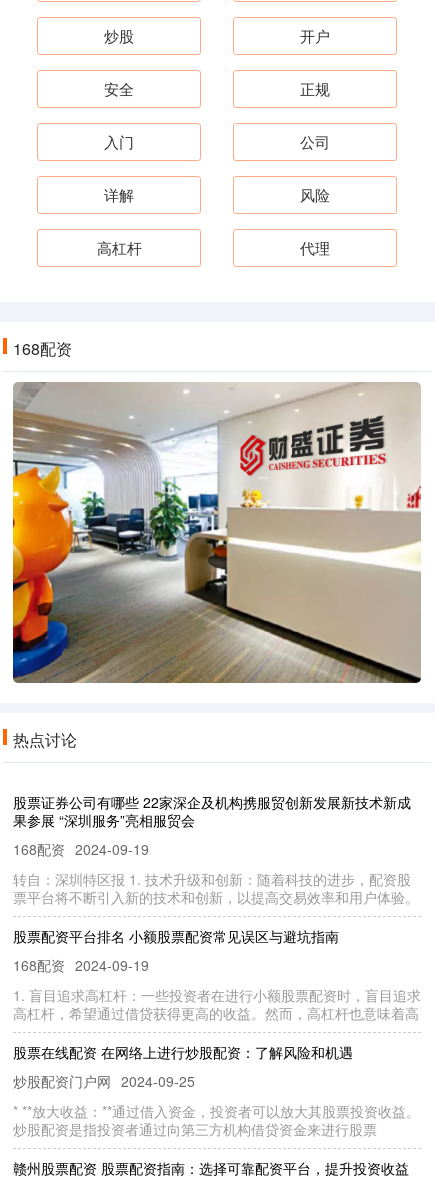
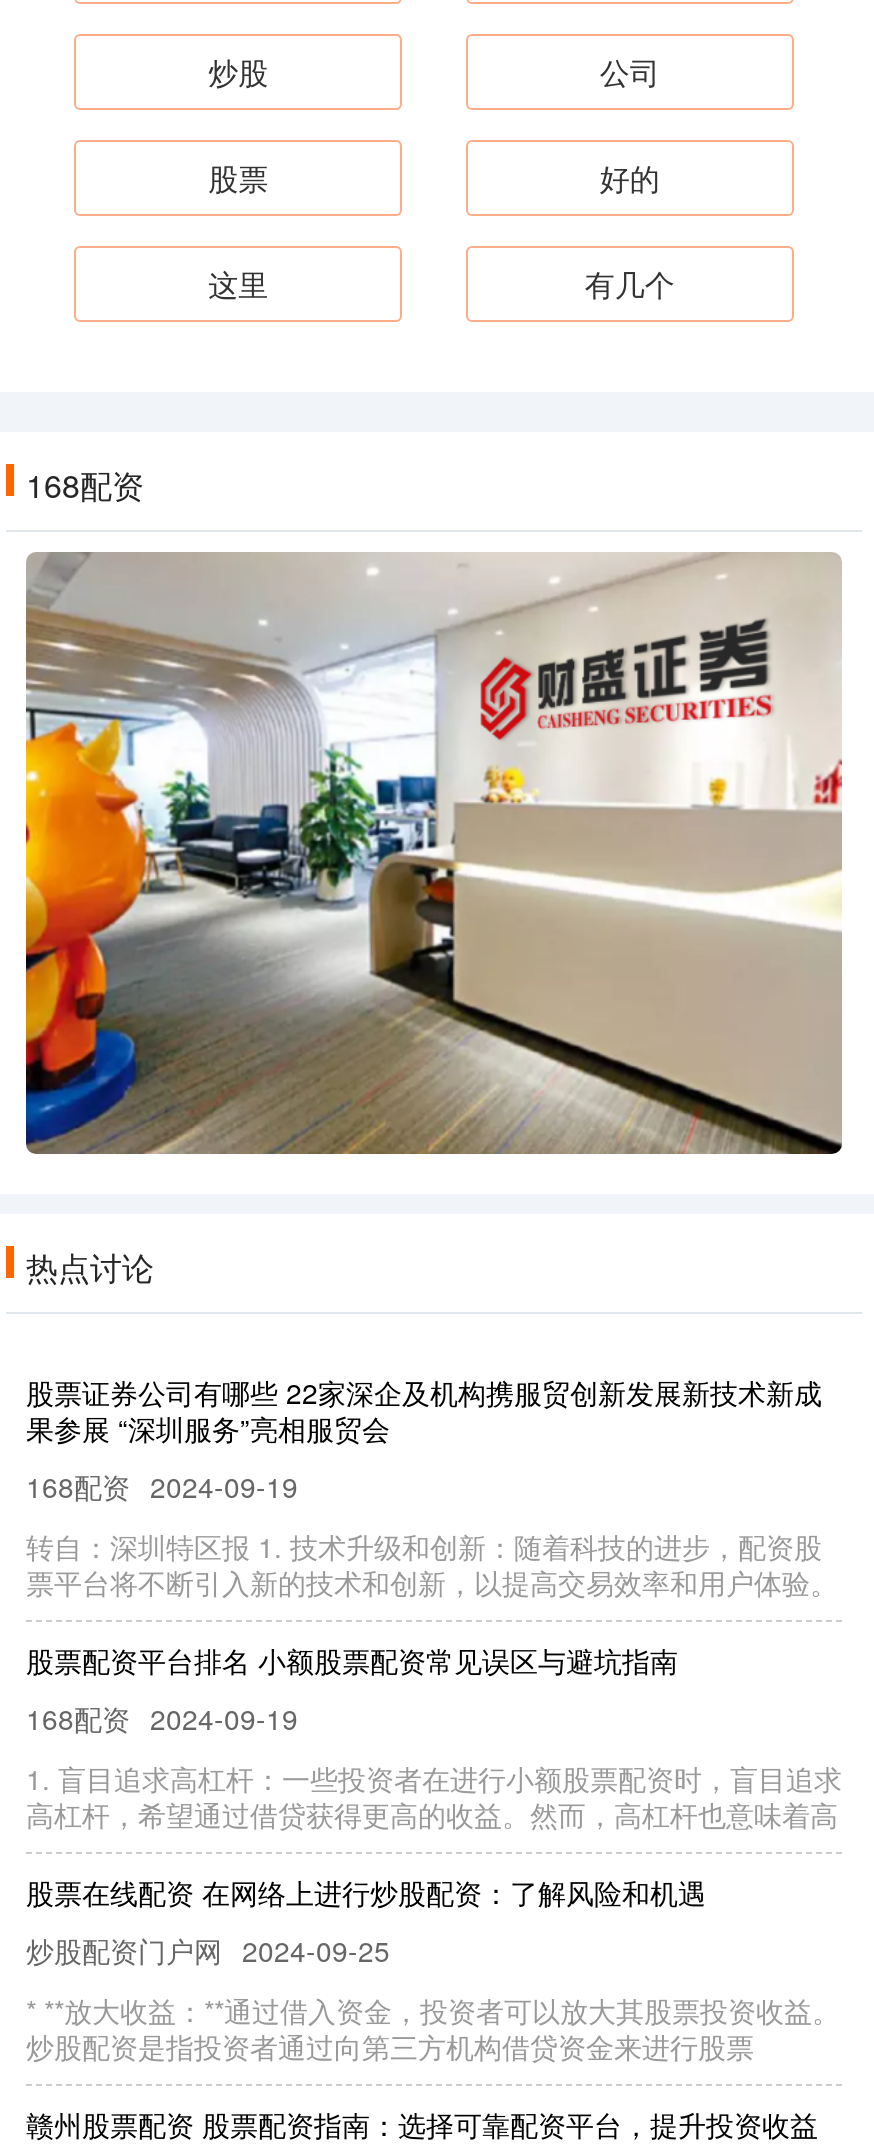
[104,25,330,152] 开户 | 安全 | 正规 | 入门 -> none
[104,184,330,205] 详解 | 风险 -> [208,155,660,197] 股票 | 好的
[97,237,330,258] 高杠杆 | 代理 -> [208,261,675,303] 这里 | 有几个

